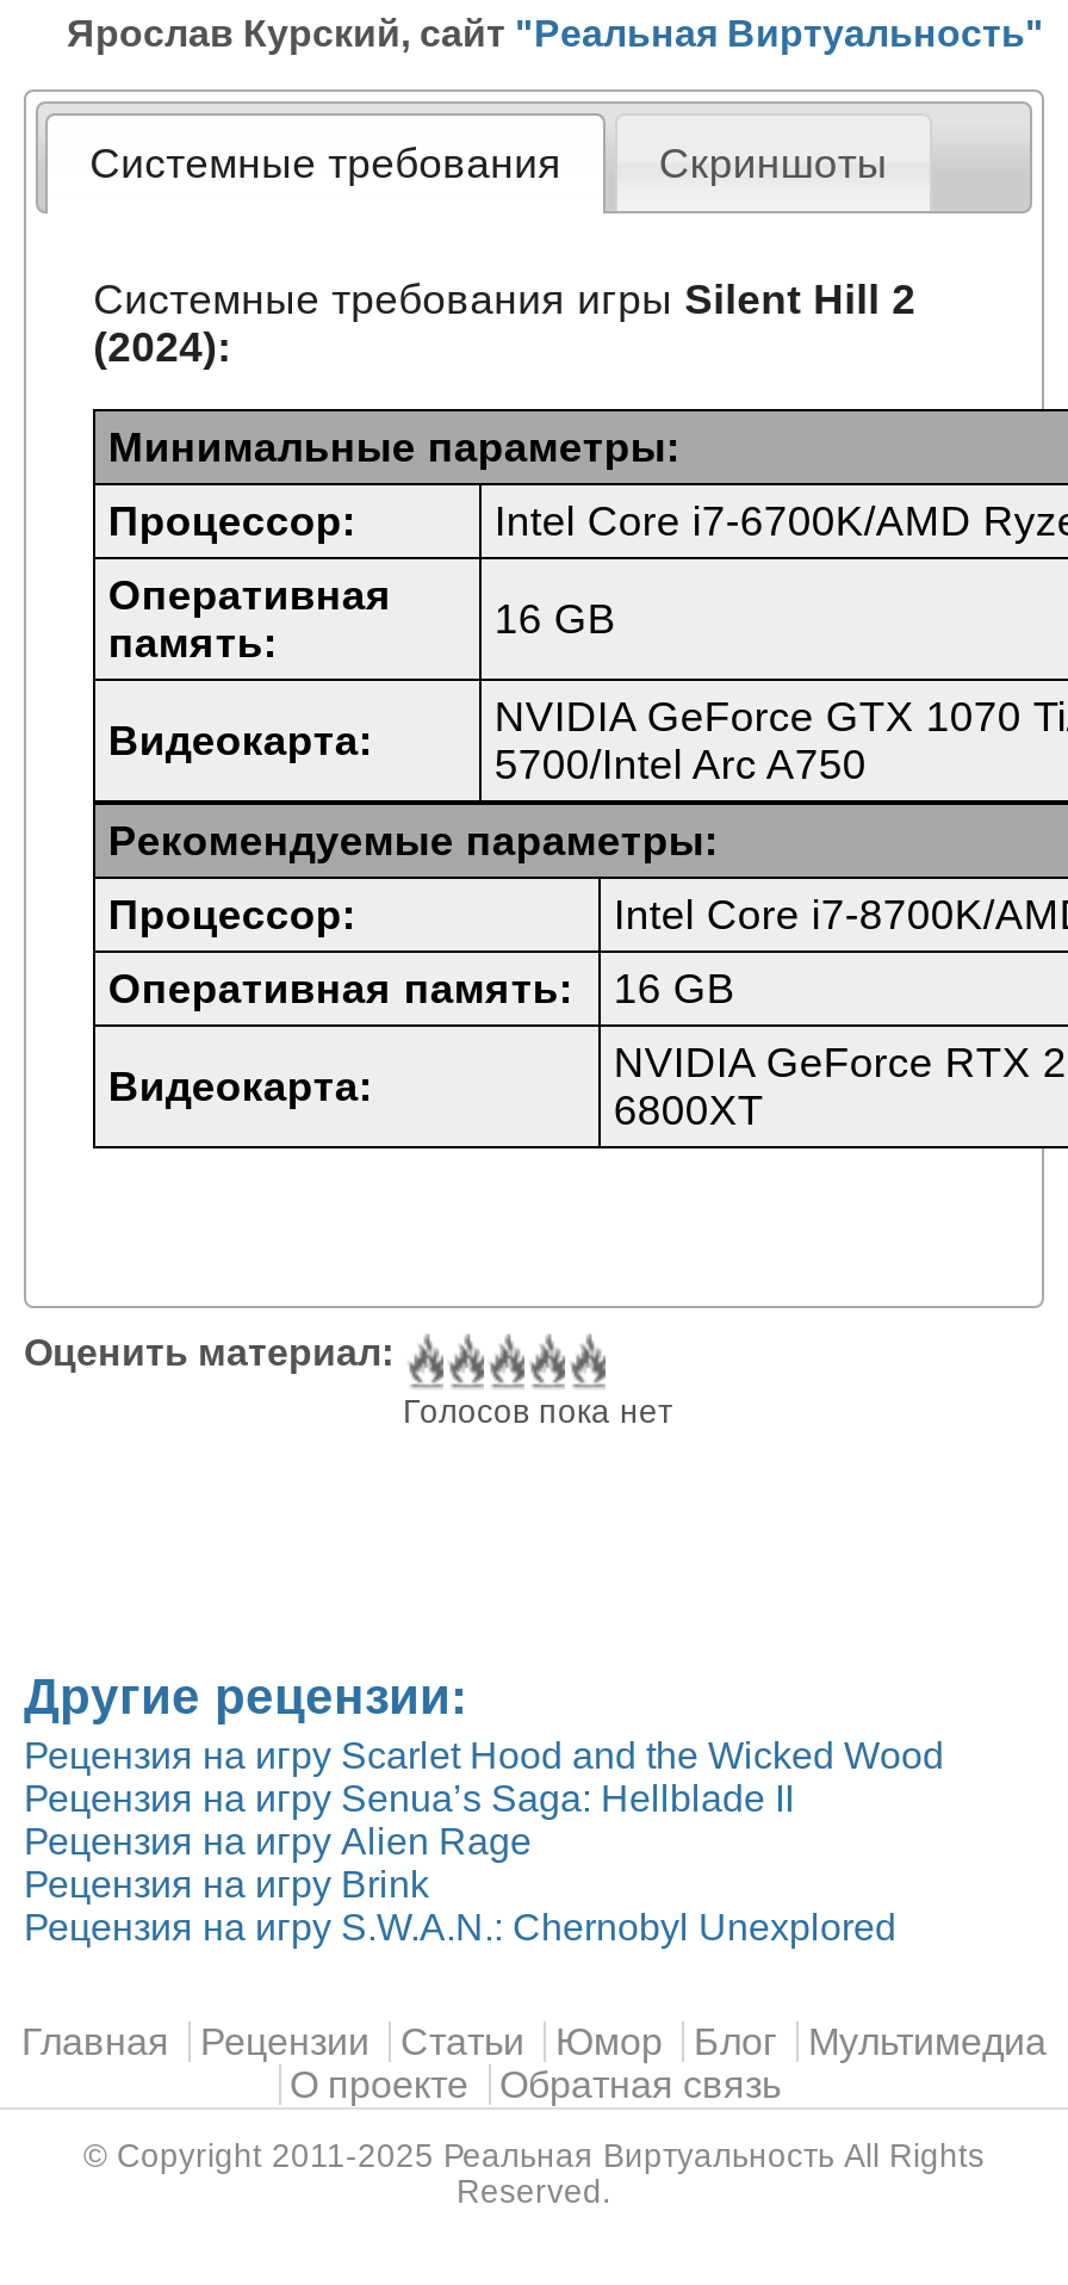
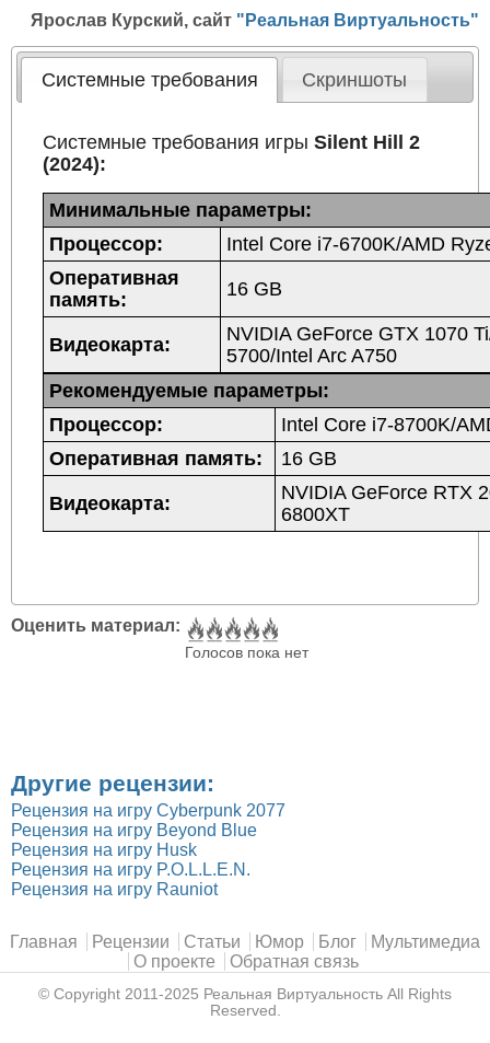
[24,1735,944,1947] Рецензия на игру Scarlet Hood and the Wicked Wood | Рецензия на игру Senua’s Saga: Hellblade II | Рецензия на игру Alien Rage | Рецензия на игру Brink | Рецензия на игру S.W.A.N.: Chernobyl Unexplored -> [11,801,285,899] Рецензия на игру Cyberpunk 2077 | Рецензия на игру Beyond Blue | Рецензия на игру Husk | Рецензия на игру P.O.L.L.E.N. | Рецензия на игру Rauniot

